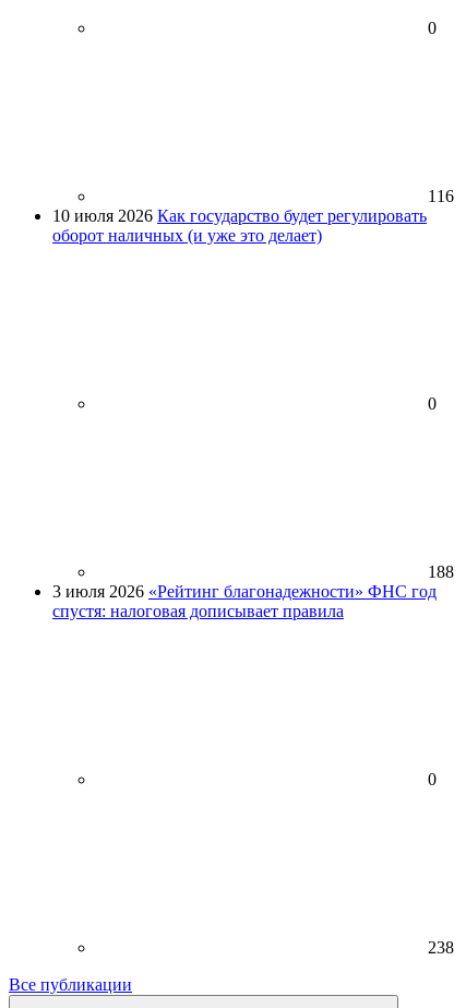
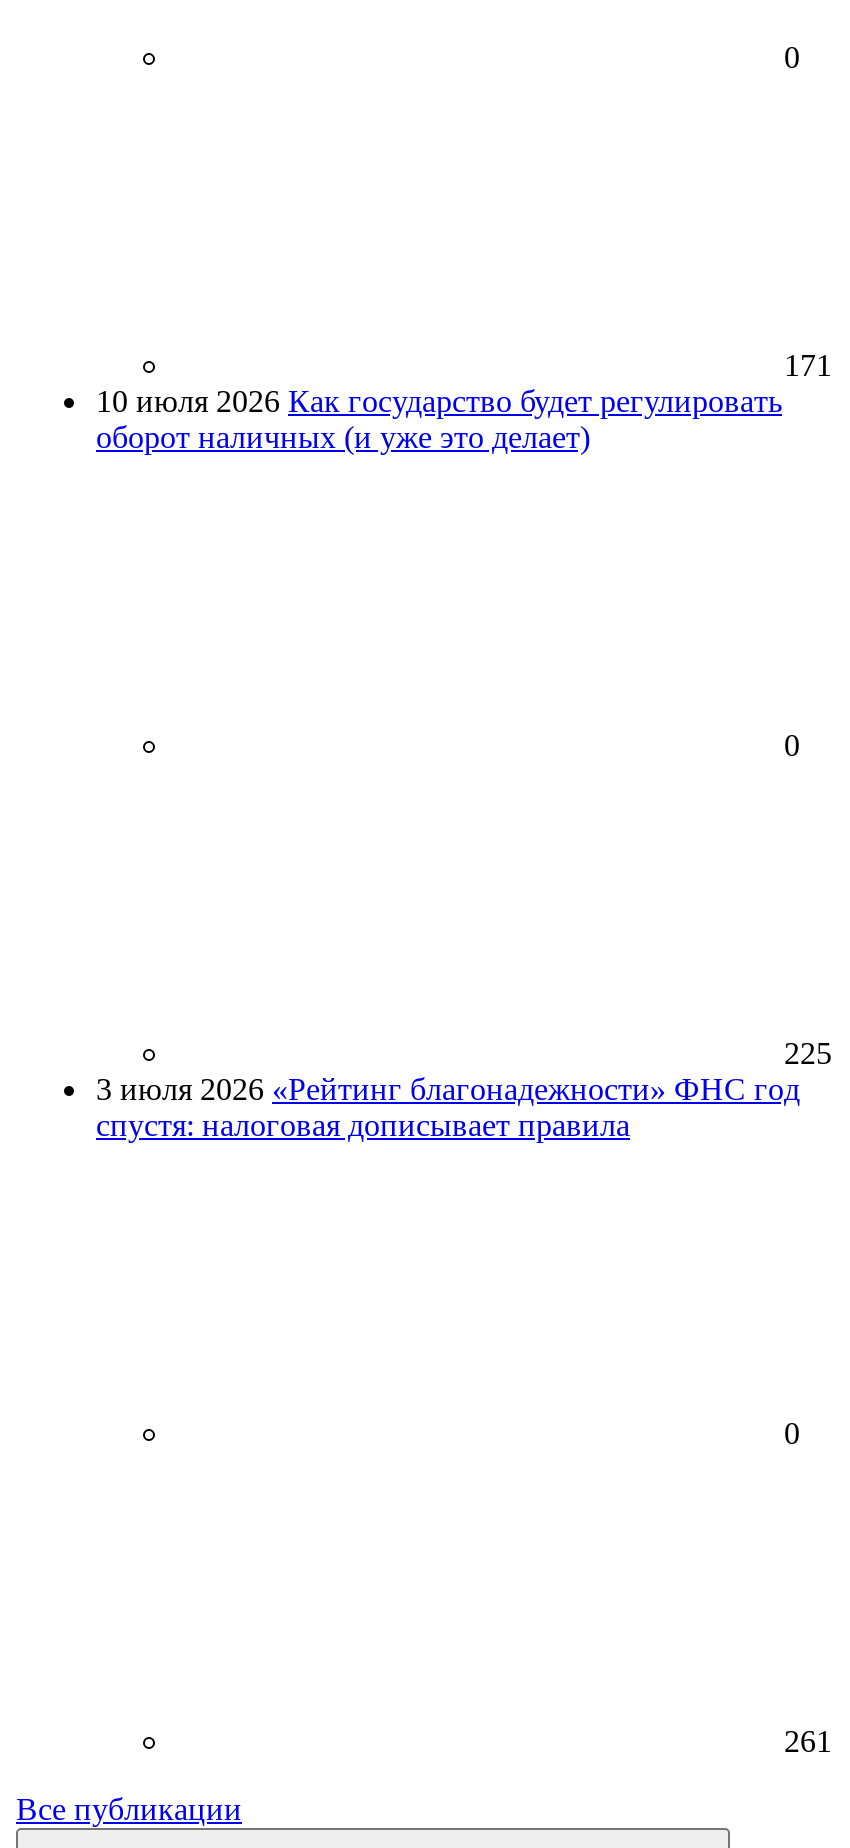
[428,187,454,205] 116 -> [784,348,832,382] 171
[428,563,454,581] 188 -> [784,1036,832,1070] 225
[428,938,454,957] 238 -> [784,1724,832,1758] 261

